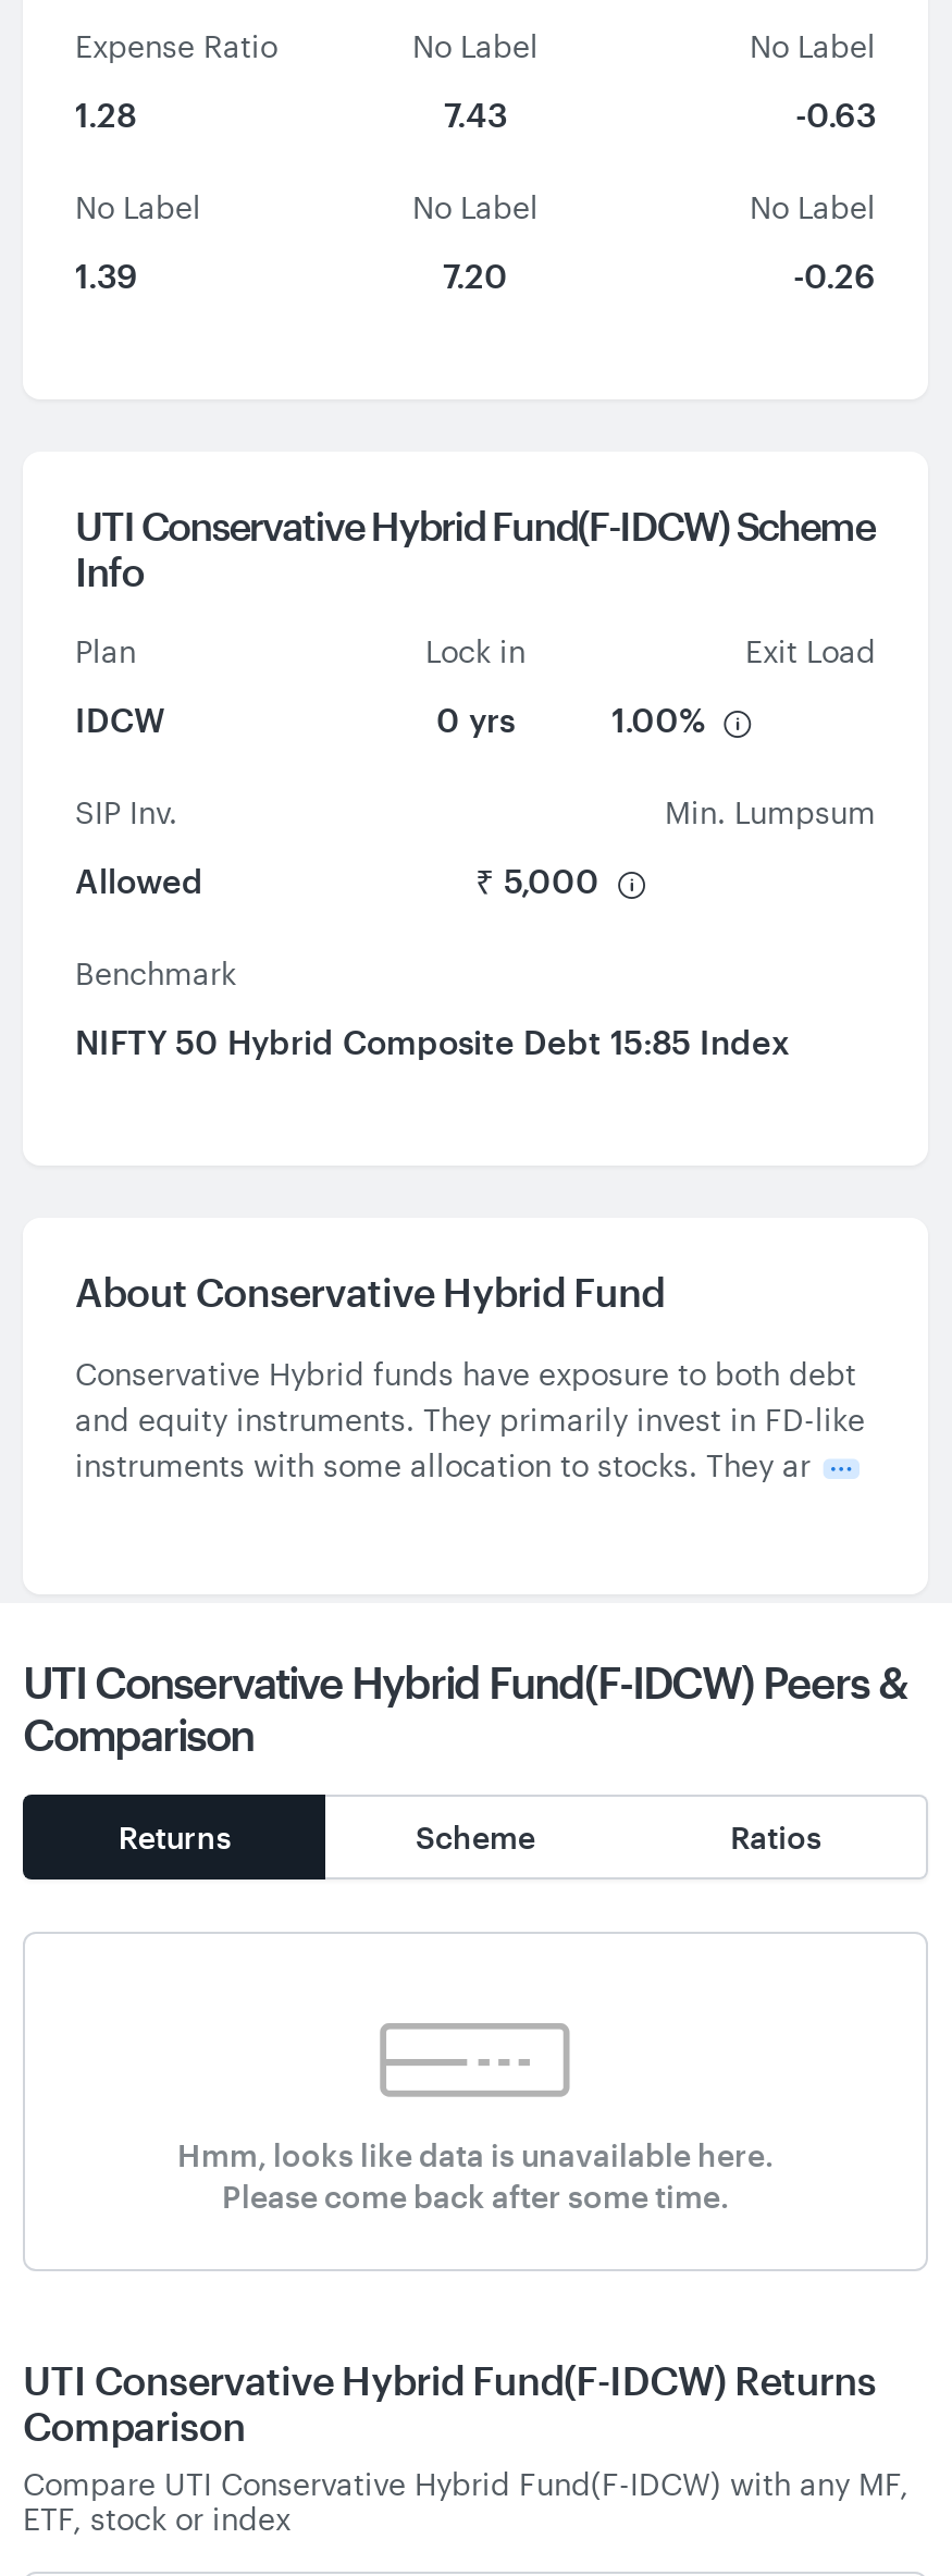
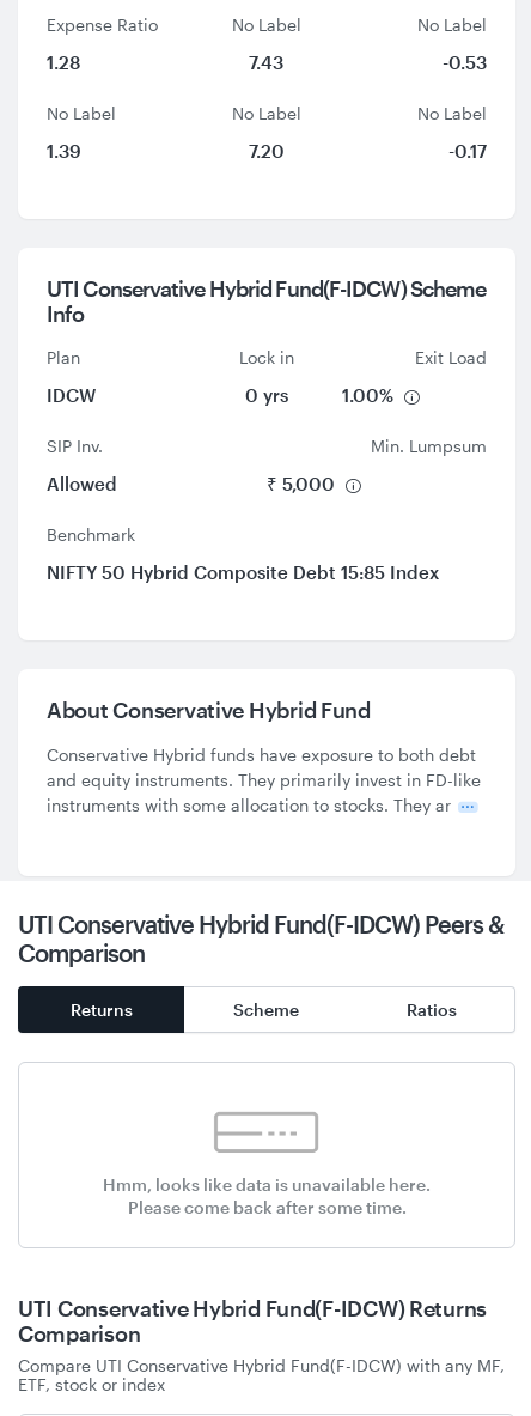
[795,95,876,134] -0.63 -> [443,51,487,73] -0.53
[793,256,876,295] -0.26 -> [448,140,487,162] -0.17

